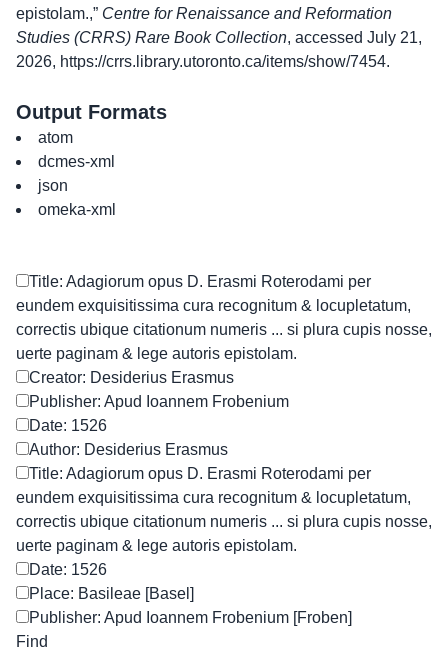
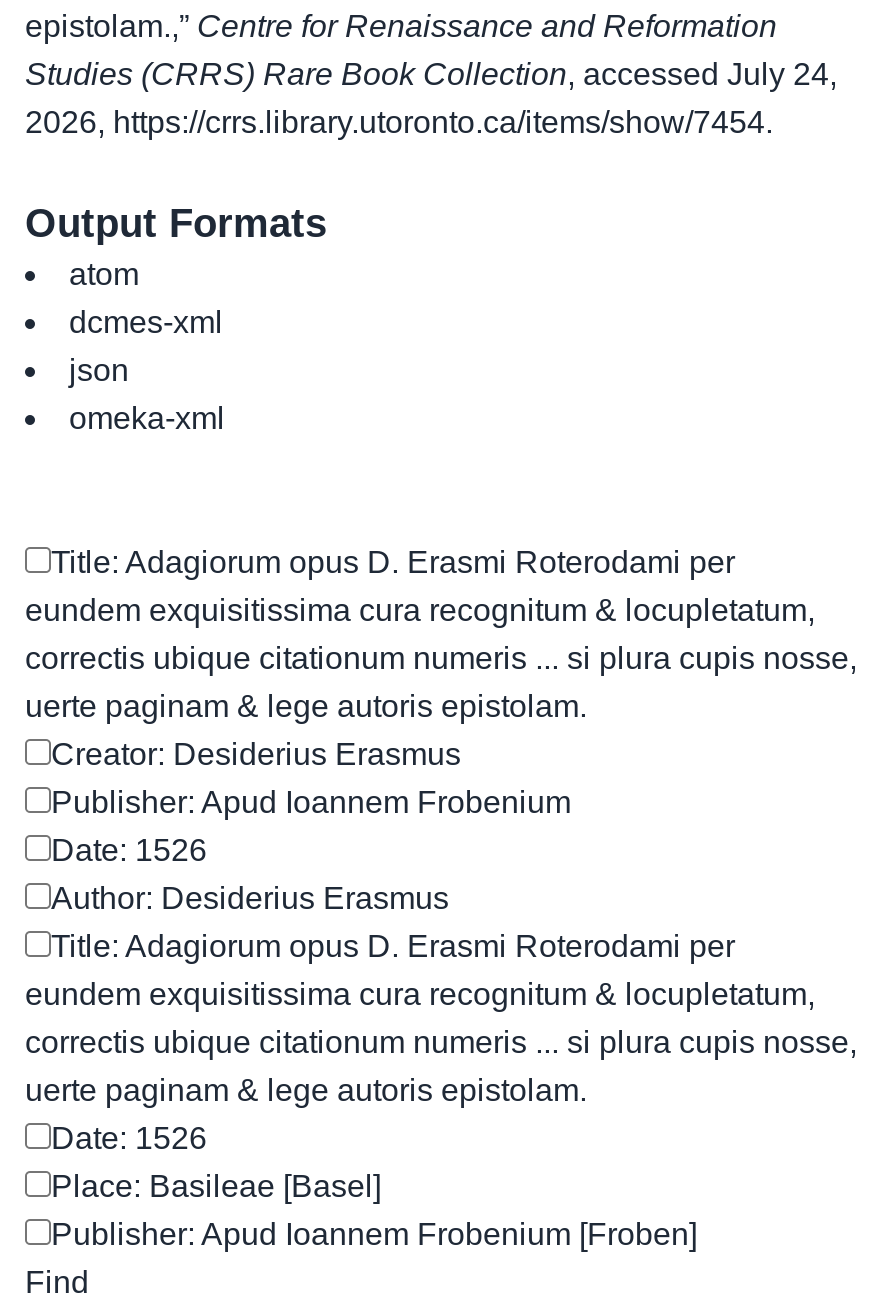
[16,29,422,46] Studies (CRRS) Rare Book Collection, accessed July 21, -> [25,57,837,91] Studies (CRRS) Rare Book Collection, accessed July 24,

